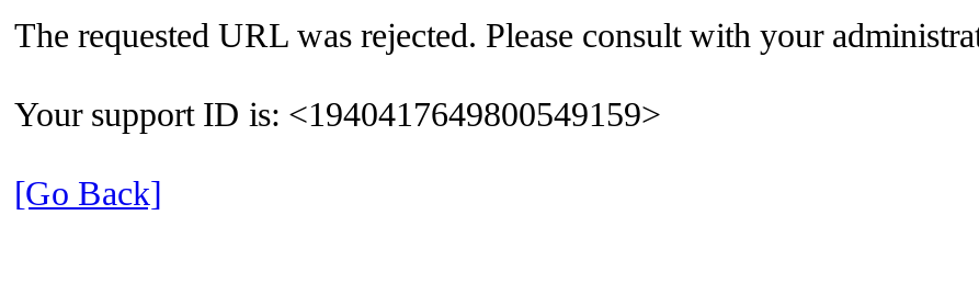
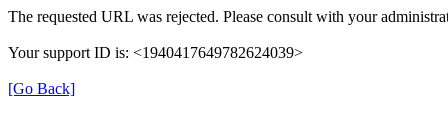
[14,95,661,133] Your support ID is: <1940417649800549159> -> [8,44,303,61] Your support ID is: <1940417649782624039>

